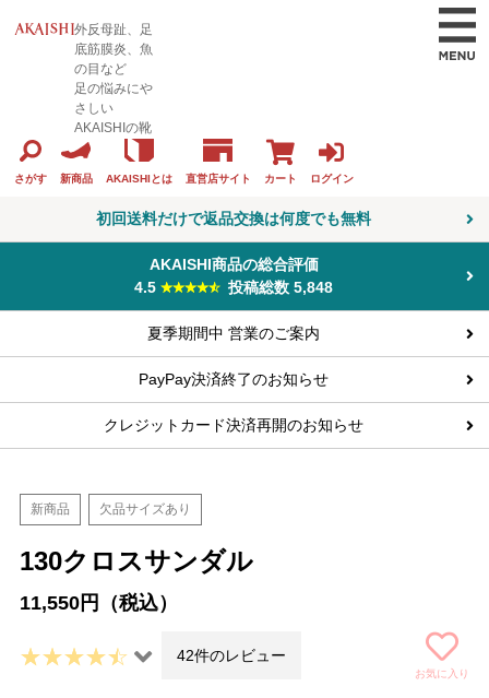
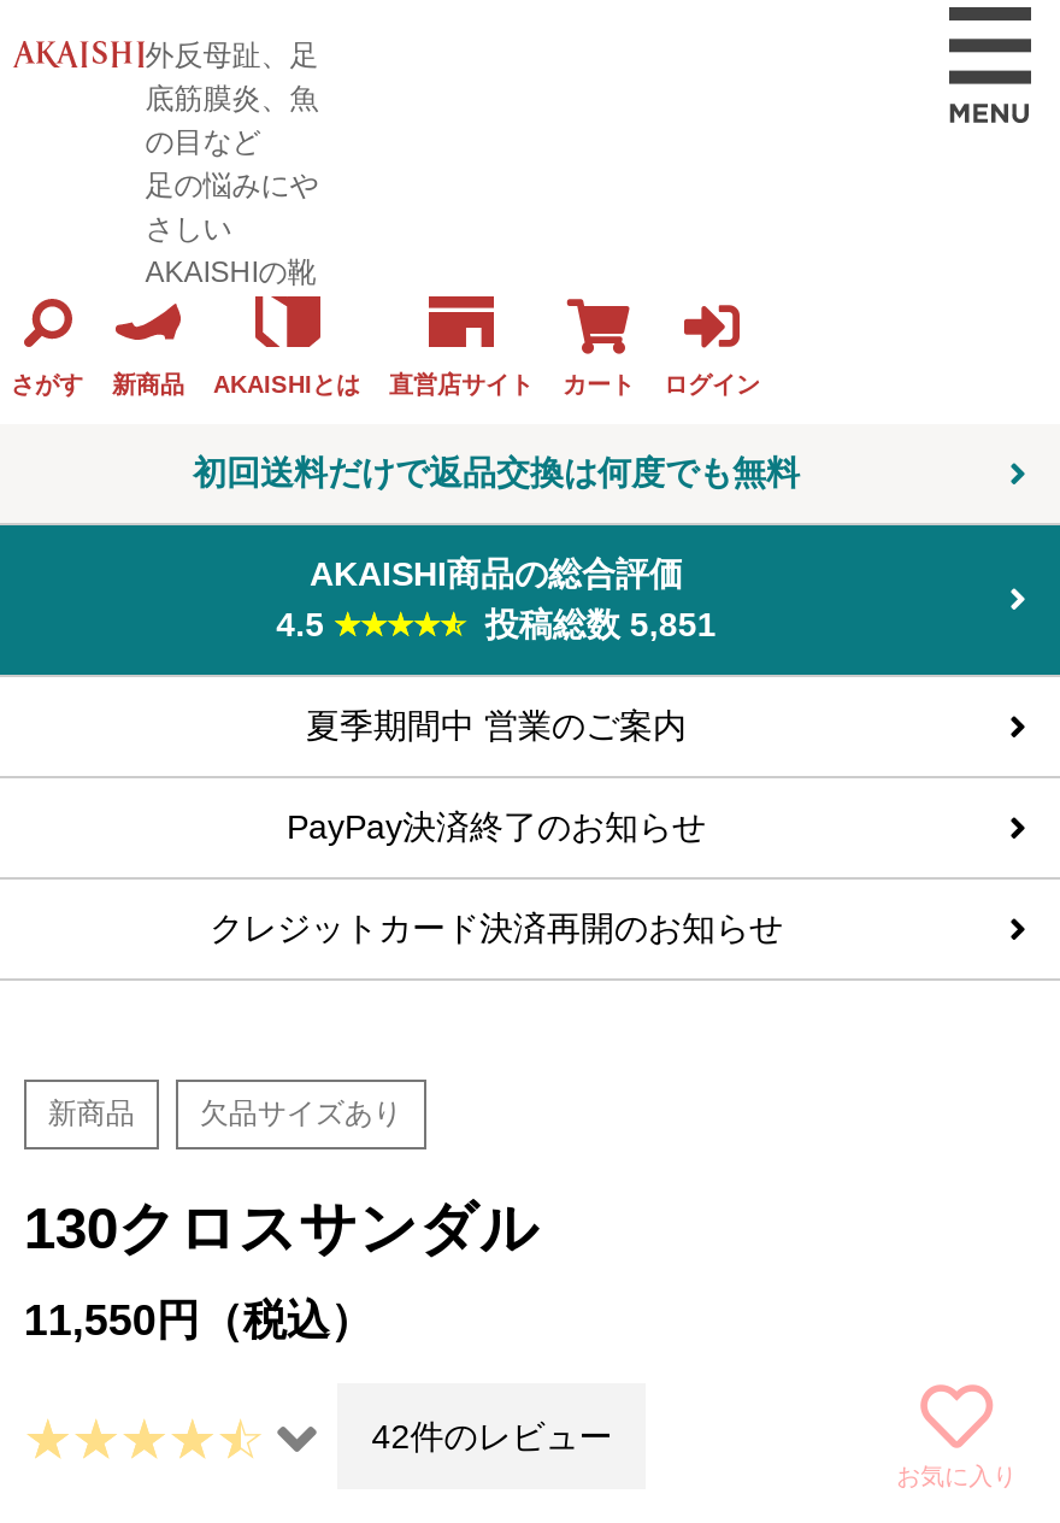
[224,279,333,296] 投稿総数 5,848 -> [476,605,716,643] 投稿総数 5,851

